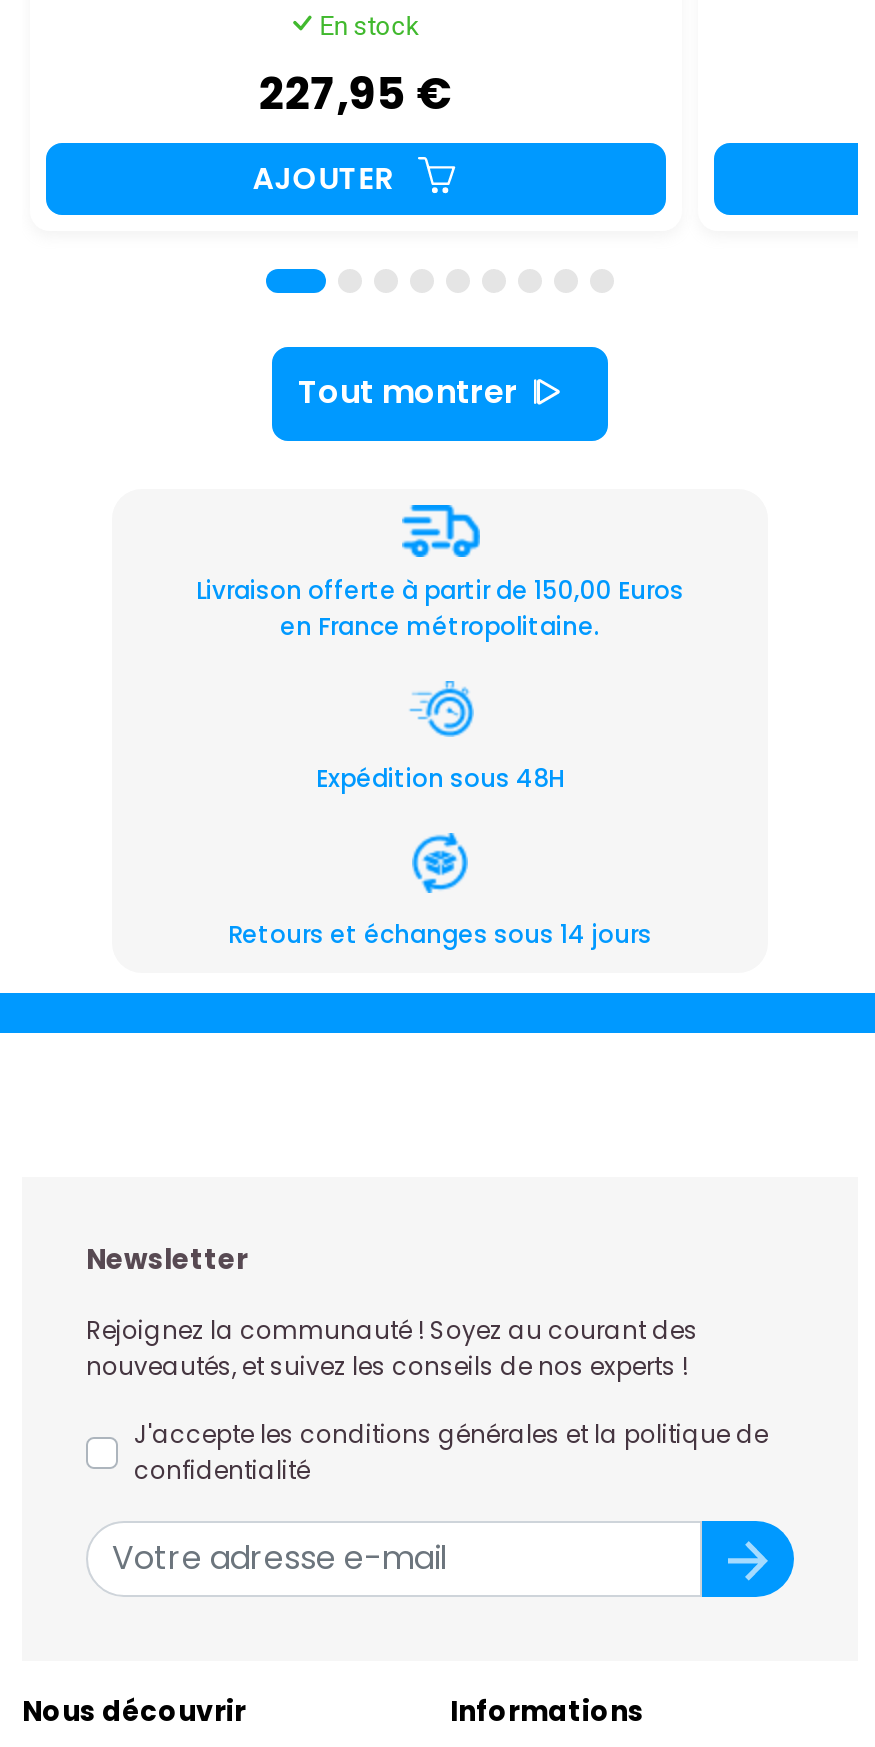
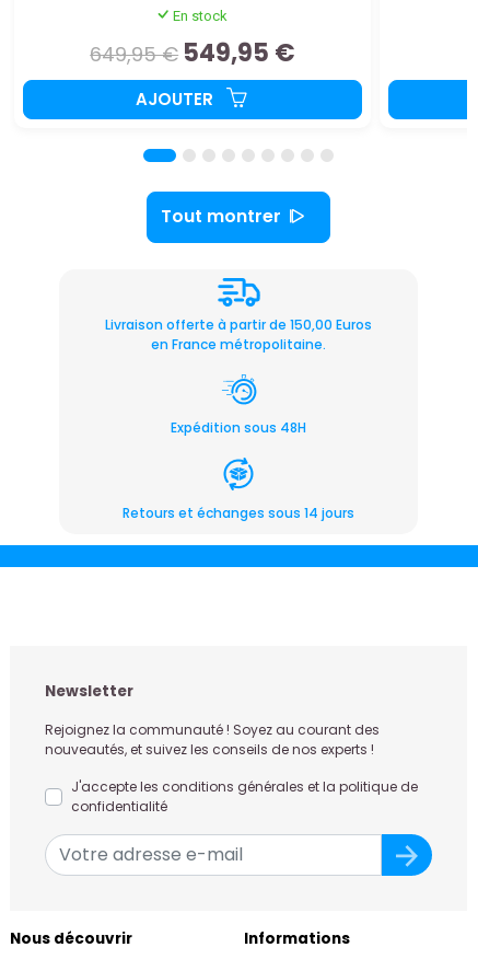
[258,62,454,124] 227,95 € -> [90,36,296,70] 649,95 € 549,95 €

